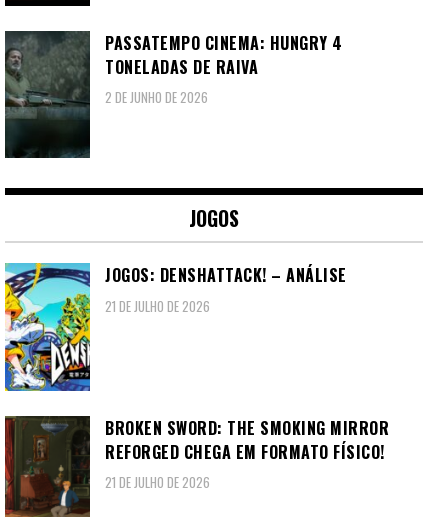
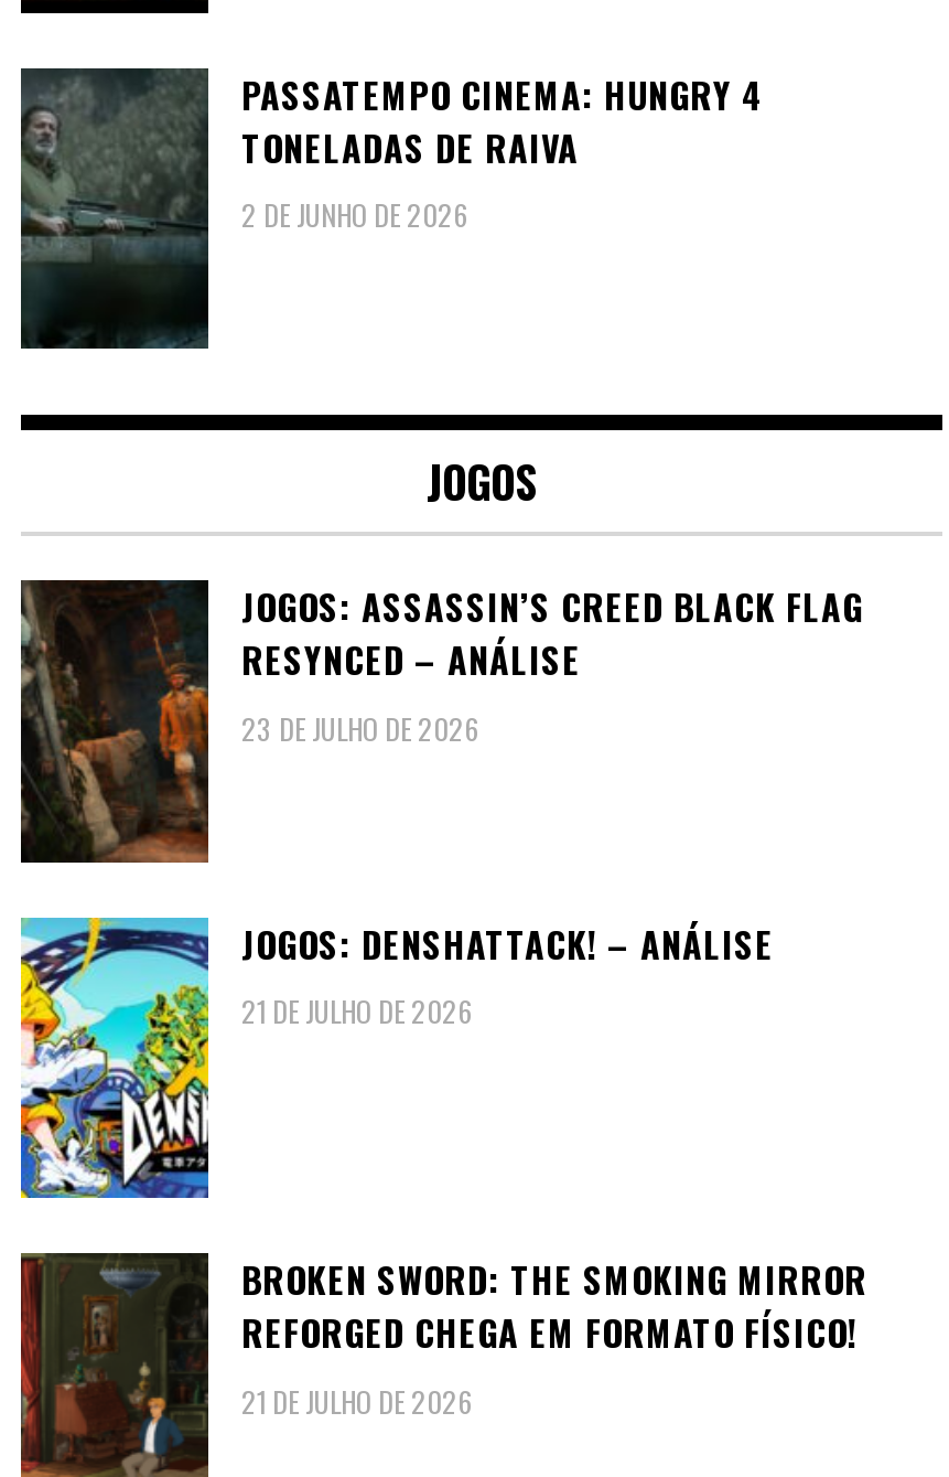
none -> [19,578,863,865] [image] | JOGOS: ASSASSIN’S CREED BLACK FLAG | RESYNCED – ANÁLISE | 23 DE JULHO DE 2026

